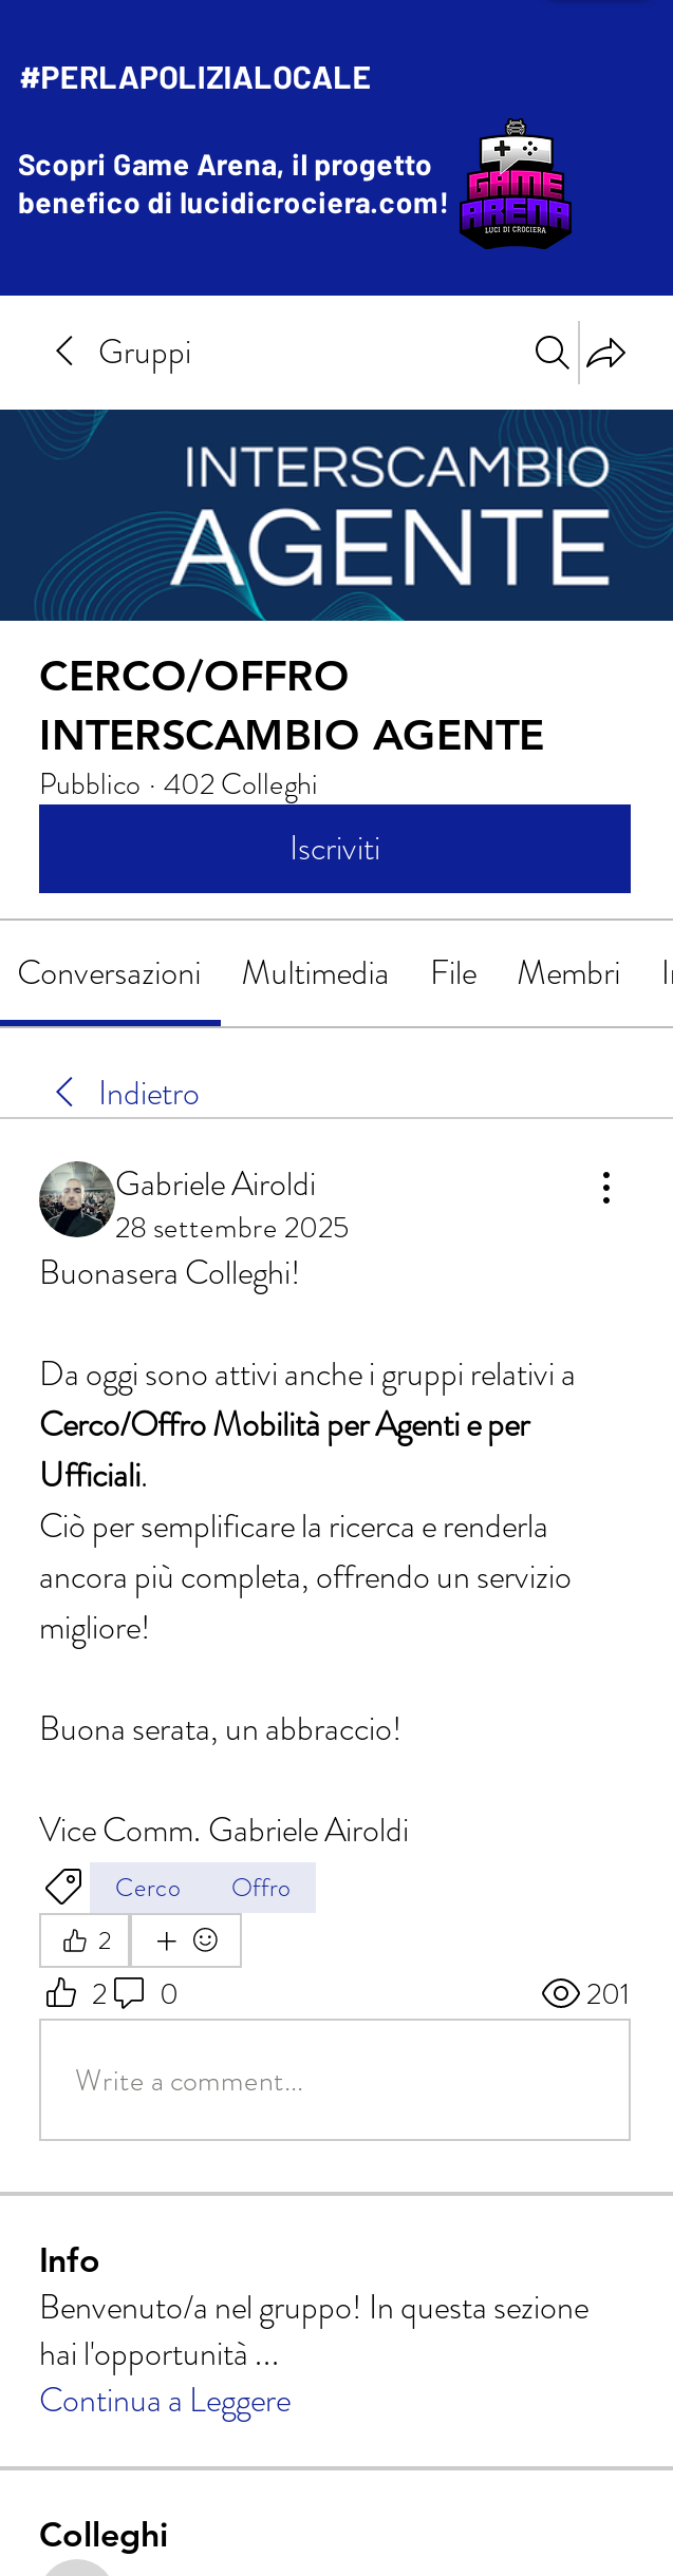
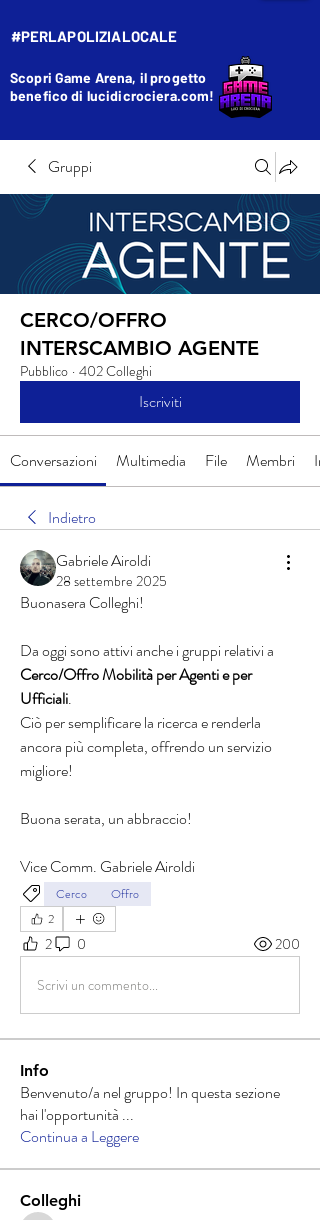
[586,1971,631,2013] 201 -> [275,933,300,953] 200
[75,2058,303,2100] Write a comment... -> [37,974,158,994] Scrivi un commento...

